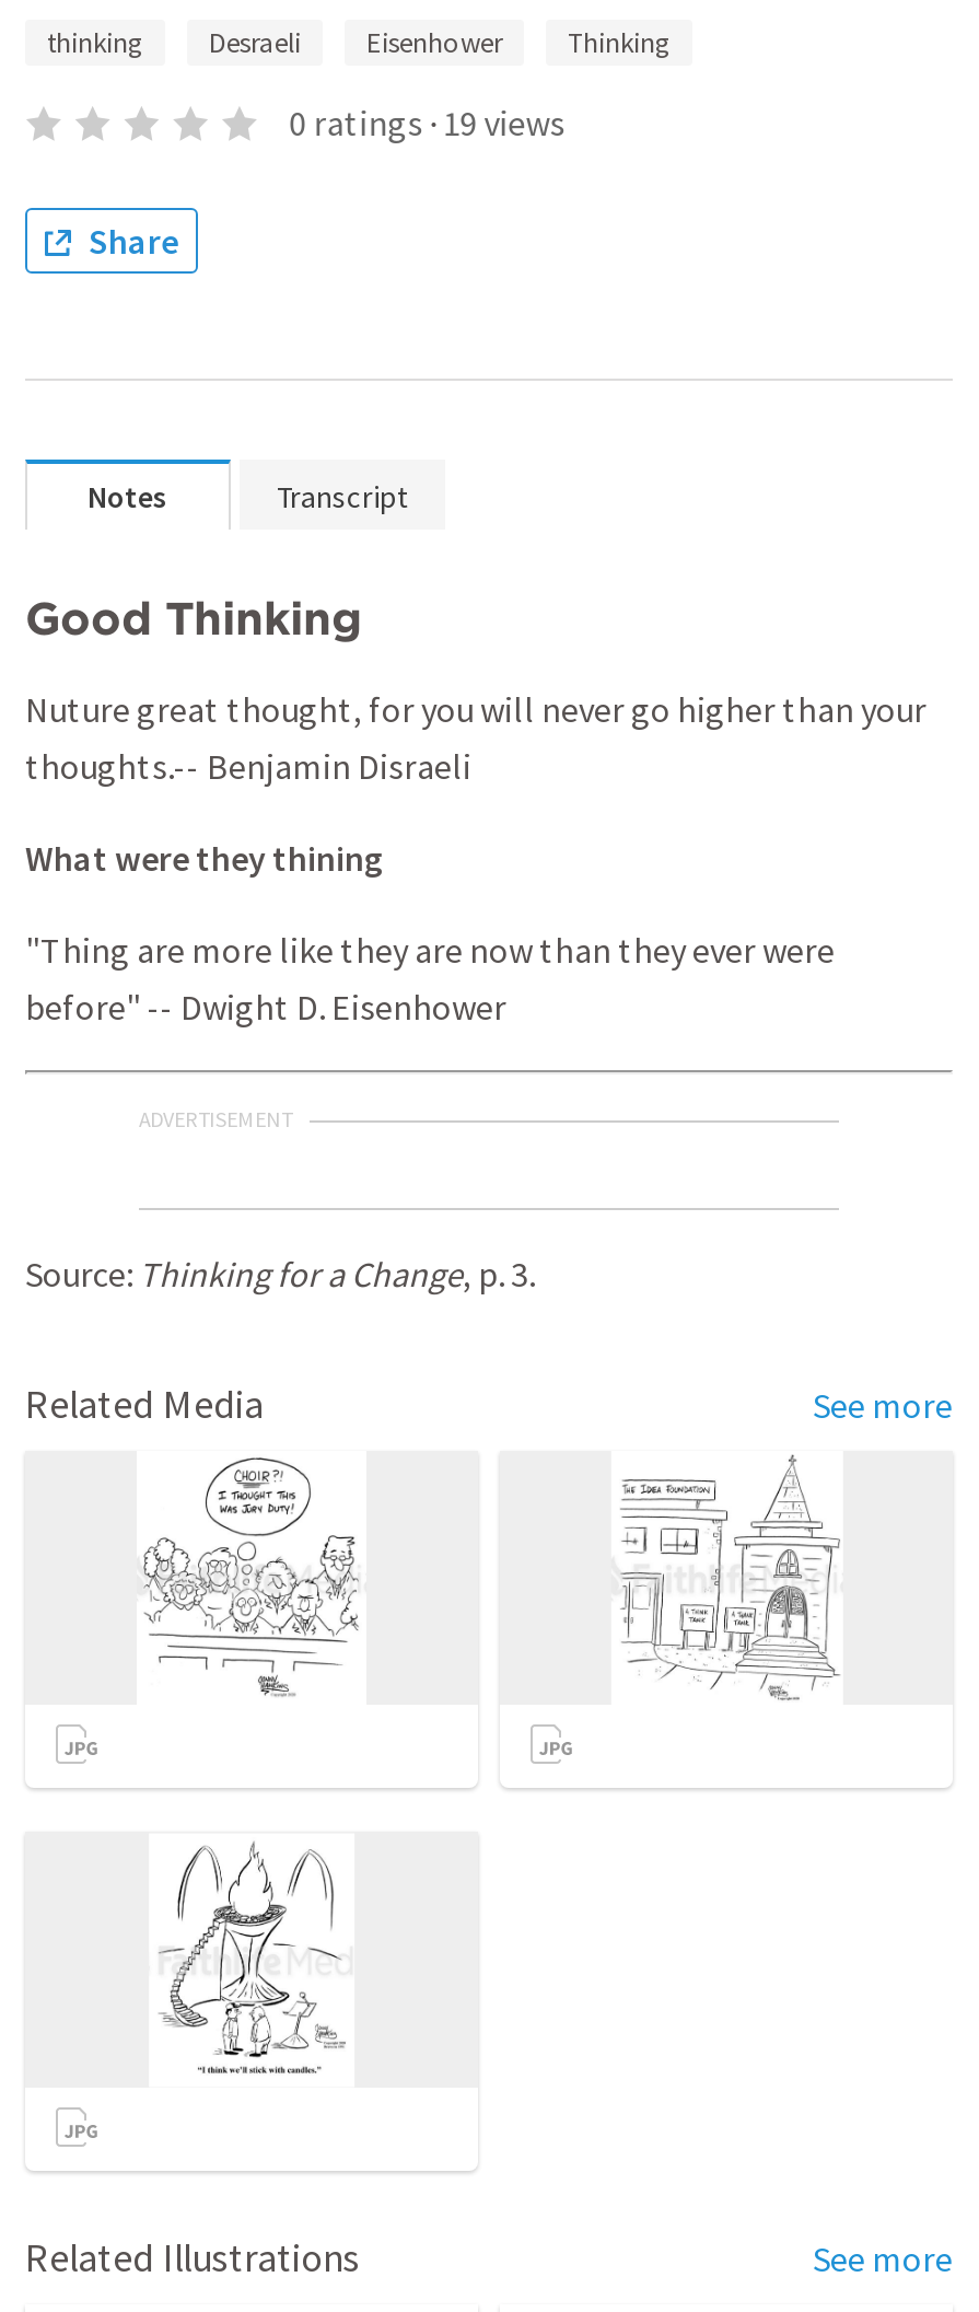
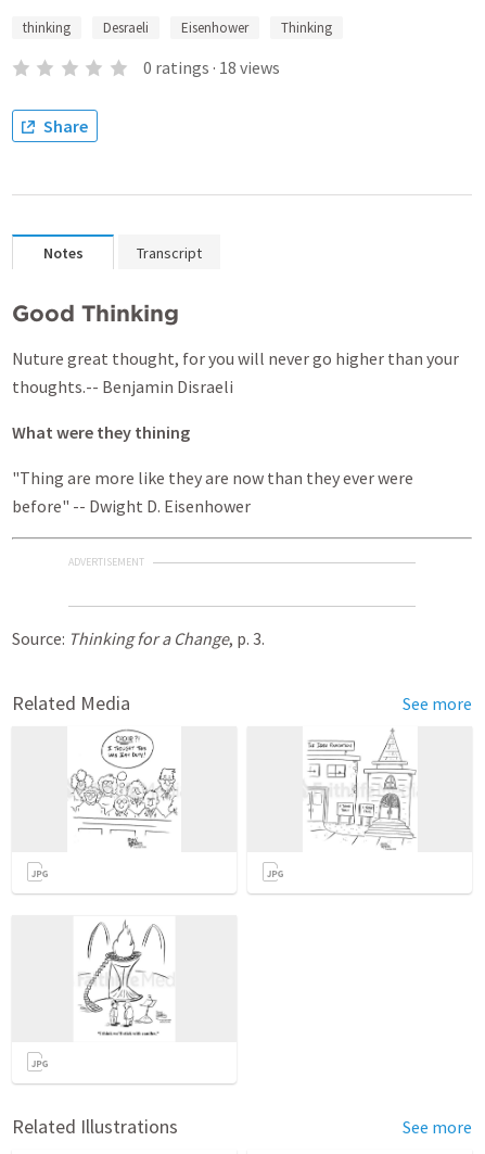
[289,101,565,144] 0 ratings · 19 views -> [143,56,280,78] 0 ratings · 18 views

